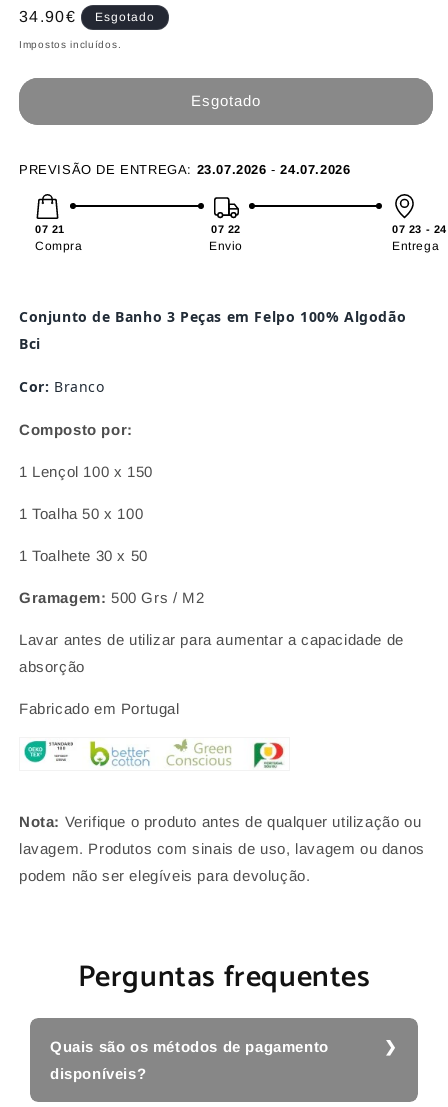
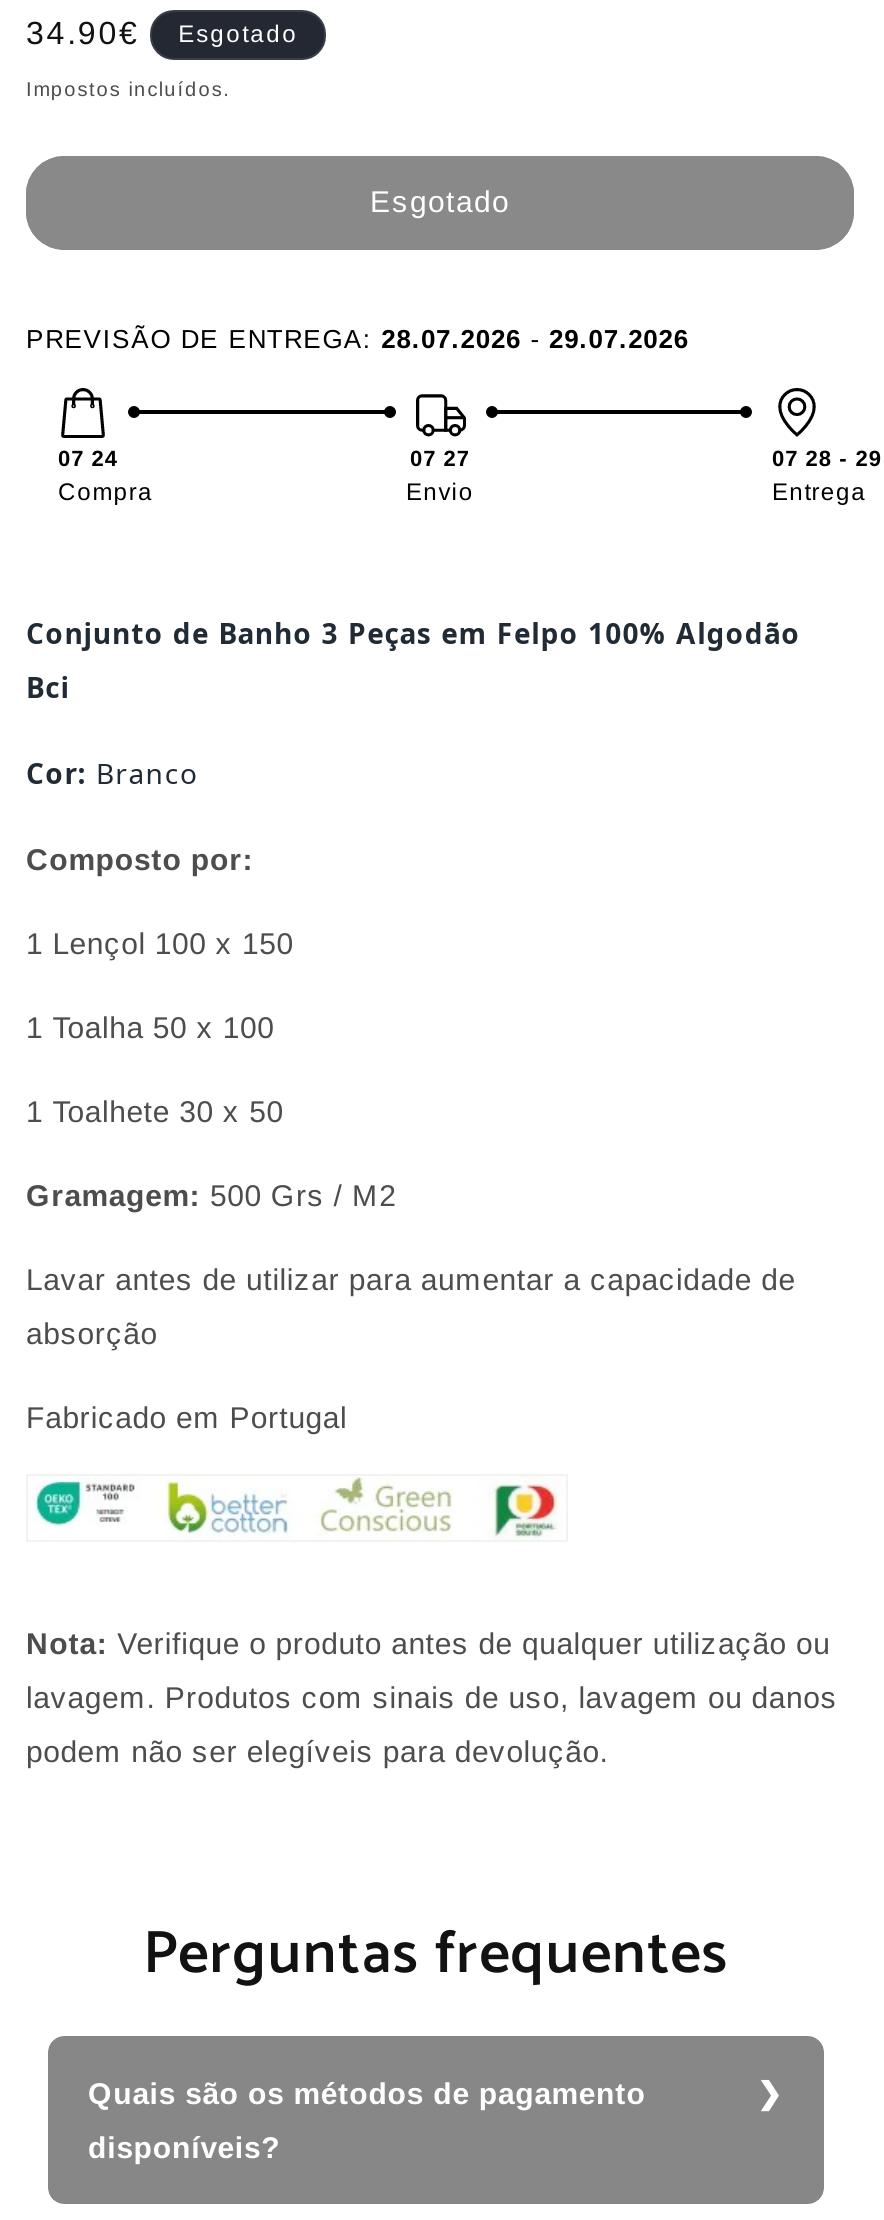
[19,162,350,177] PREVISÃO DE ENTREGA: 23.07.2026 - 24.07.2026 -> [26,323,689,353] PREVISÃO DE ENTREGA: 28.07.2026 - 29.07.2026
[35,223,65,235] 07 21 -> [58,445,118,469] 07 24
[211,223,241,235] 07 22 -> [410,445,470,469] 07 27
[392,223,447,235] 07 23 - 24 -> [772,445,882,469] 07 28 - 29

